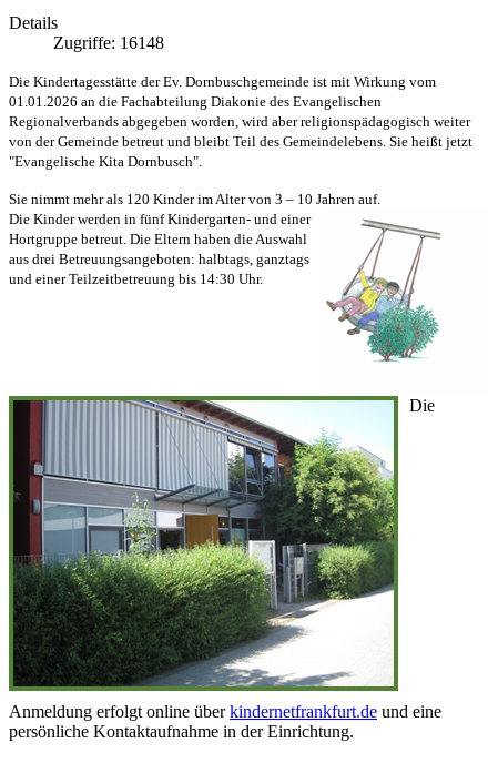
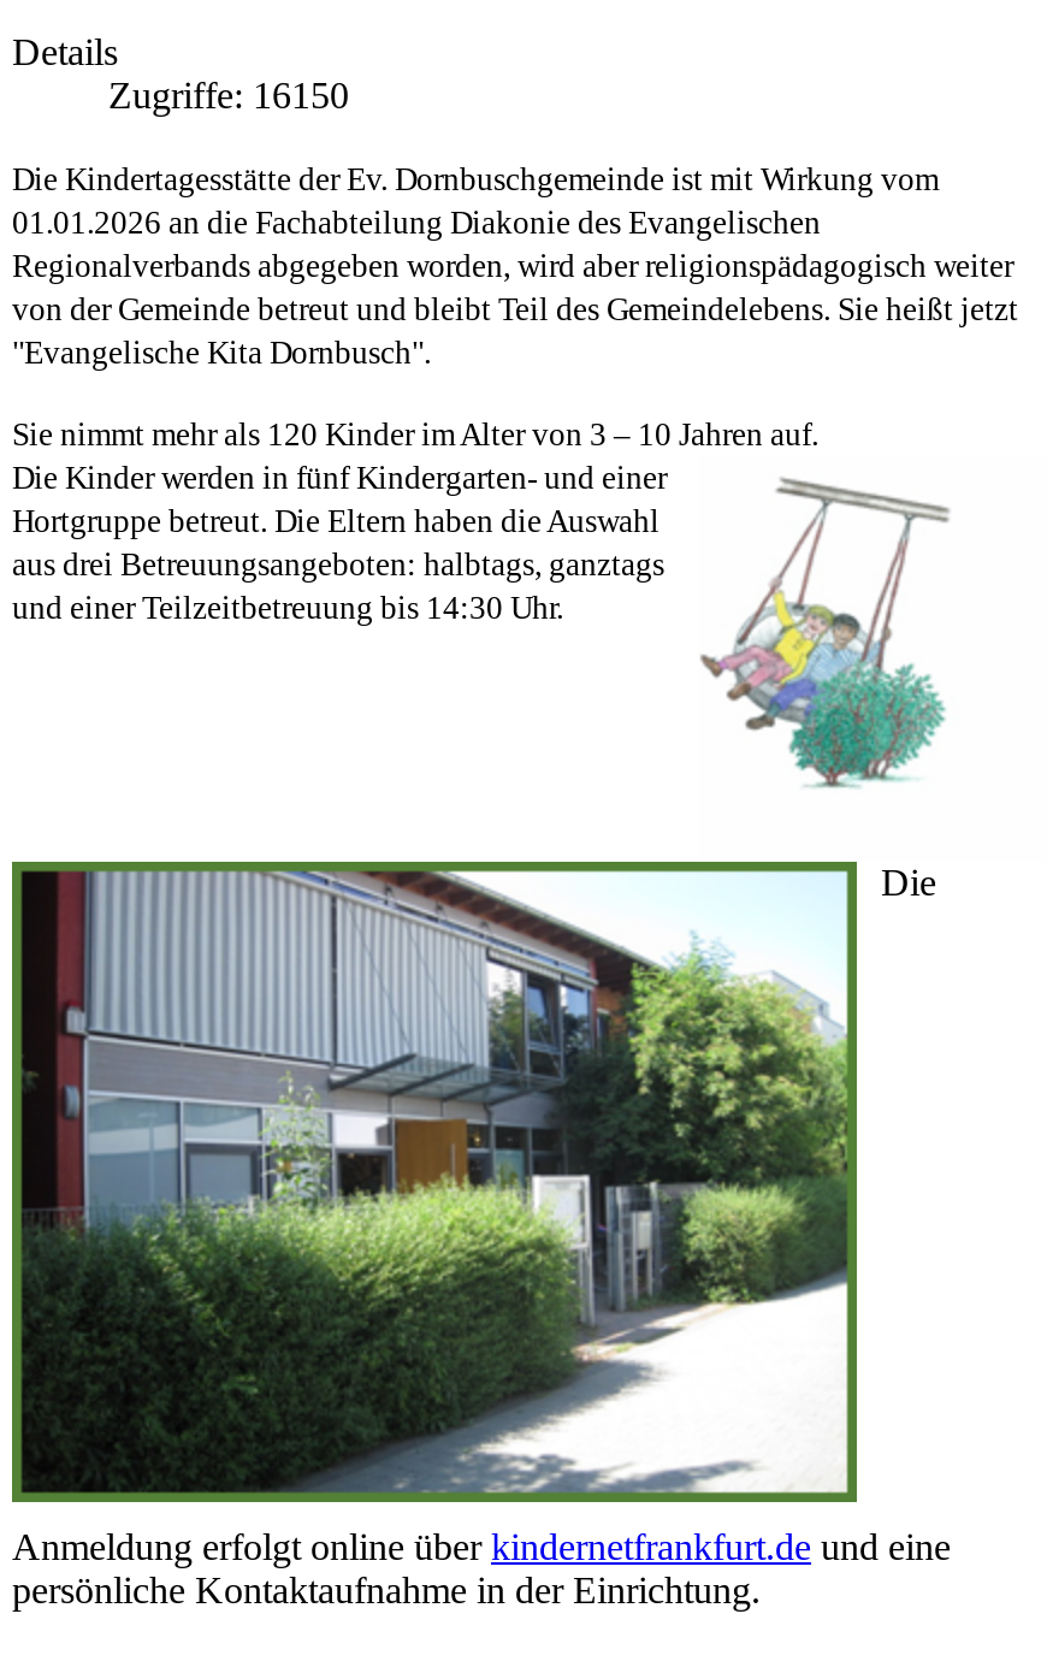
[53,33,164,52] Zugriffe: 16148 -> [108,74,349,115] Zugriffe: 16150

